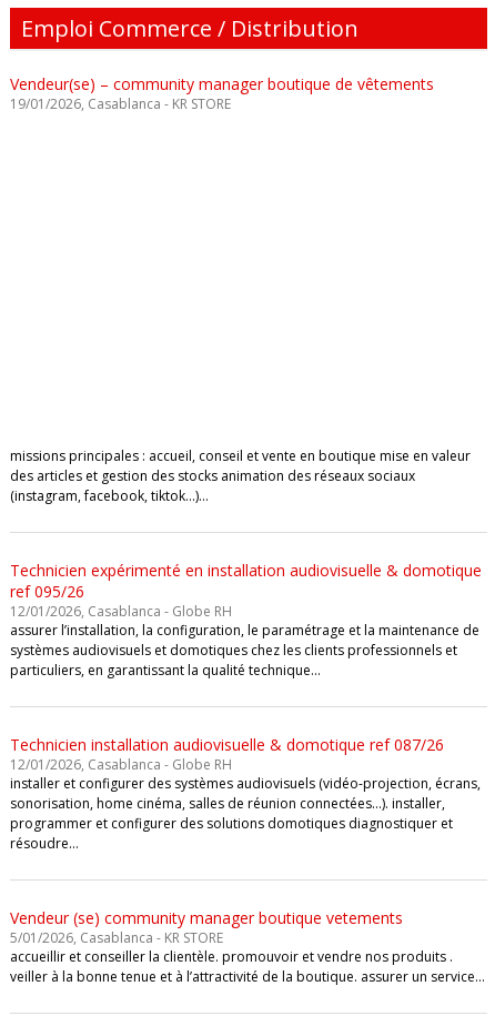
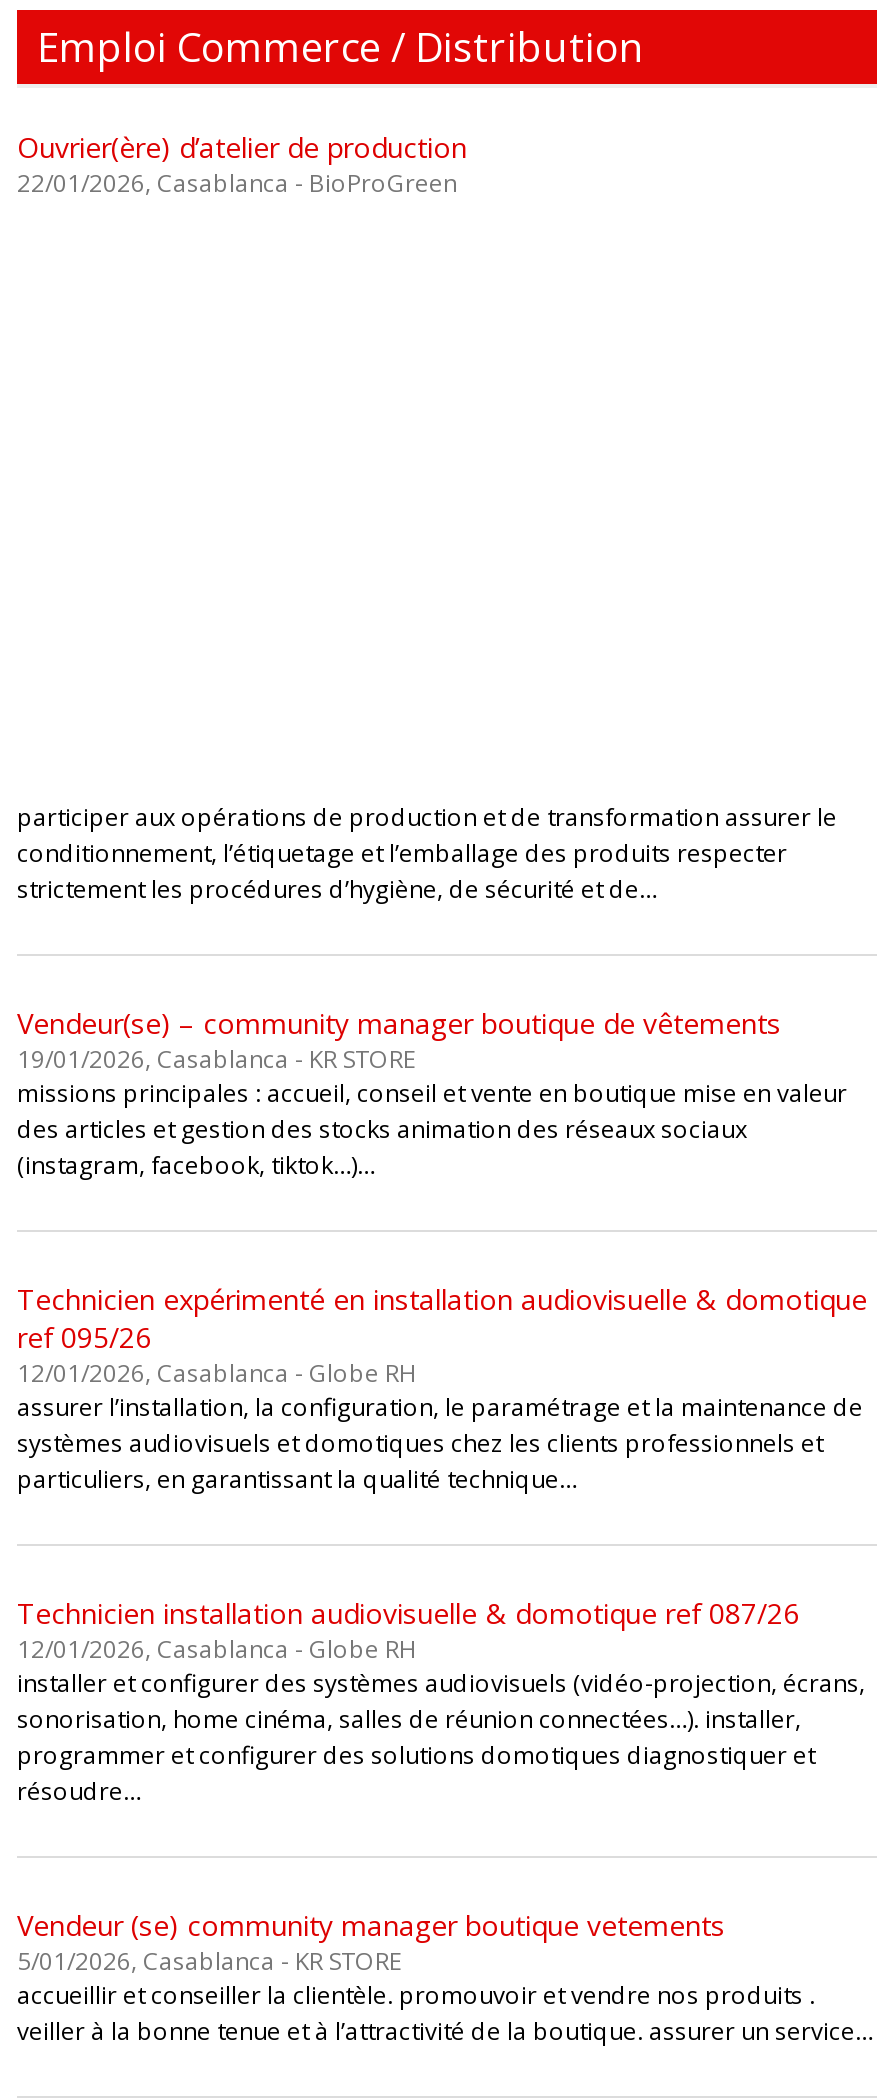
none -> [17,128,467,200] Ouvrier(ère) d’atelier de production | 22/01/2026, Casablanca - BioProGreen
none -> [17,800,837,906] participer aux opérations de production et de transformation assurer le | conditionnement, l’étiquetage et l’emballage des produits respecter | strictement les procédures d’hygiène, de sécurité et de…
moved [10,73,434,113] -> [17,1004,781,1076]: Vendeur(se) – community manager boutique de vêtements | 19/01/2026, Casablanca - KR STORE

